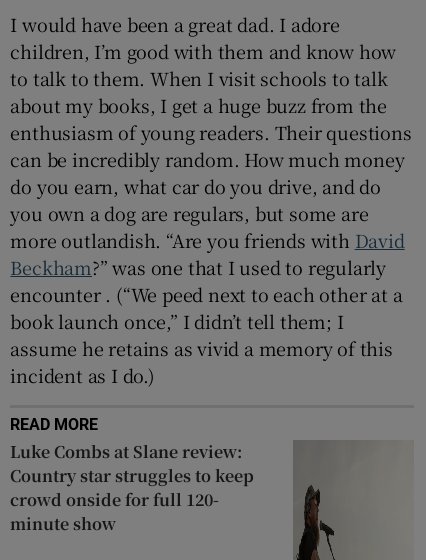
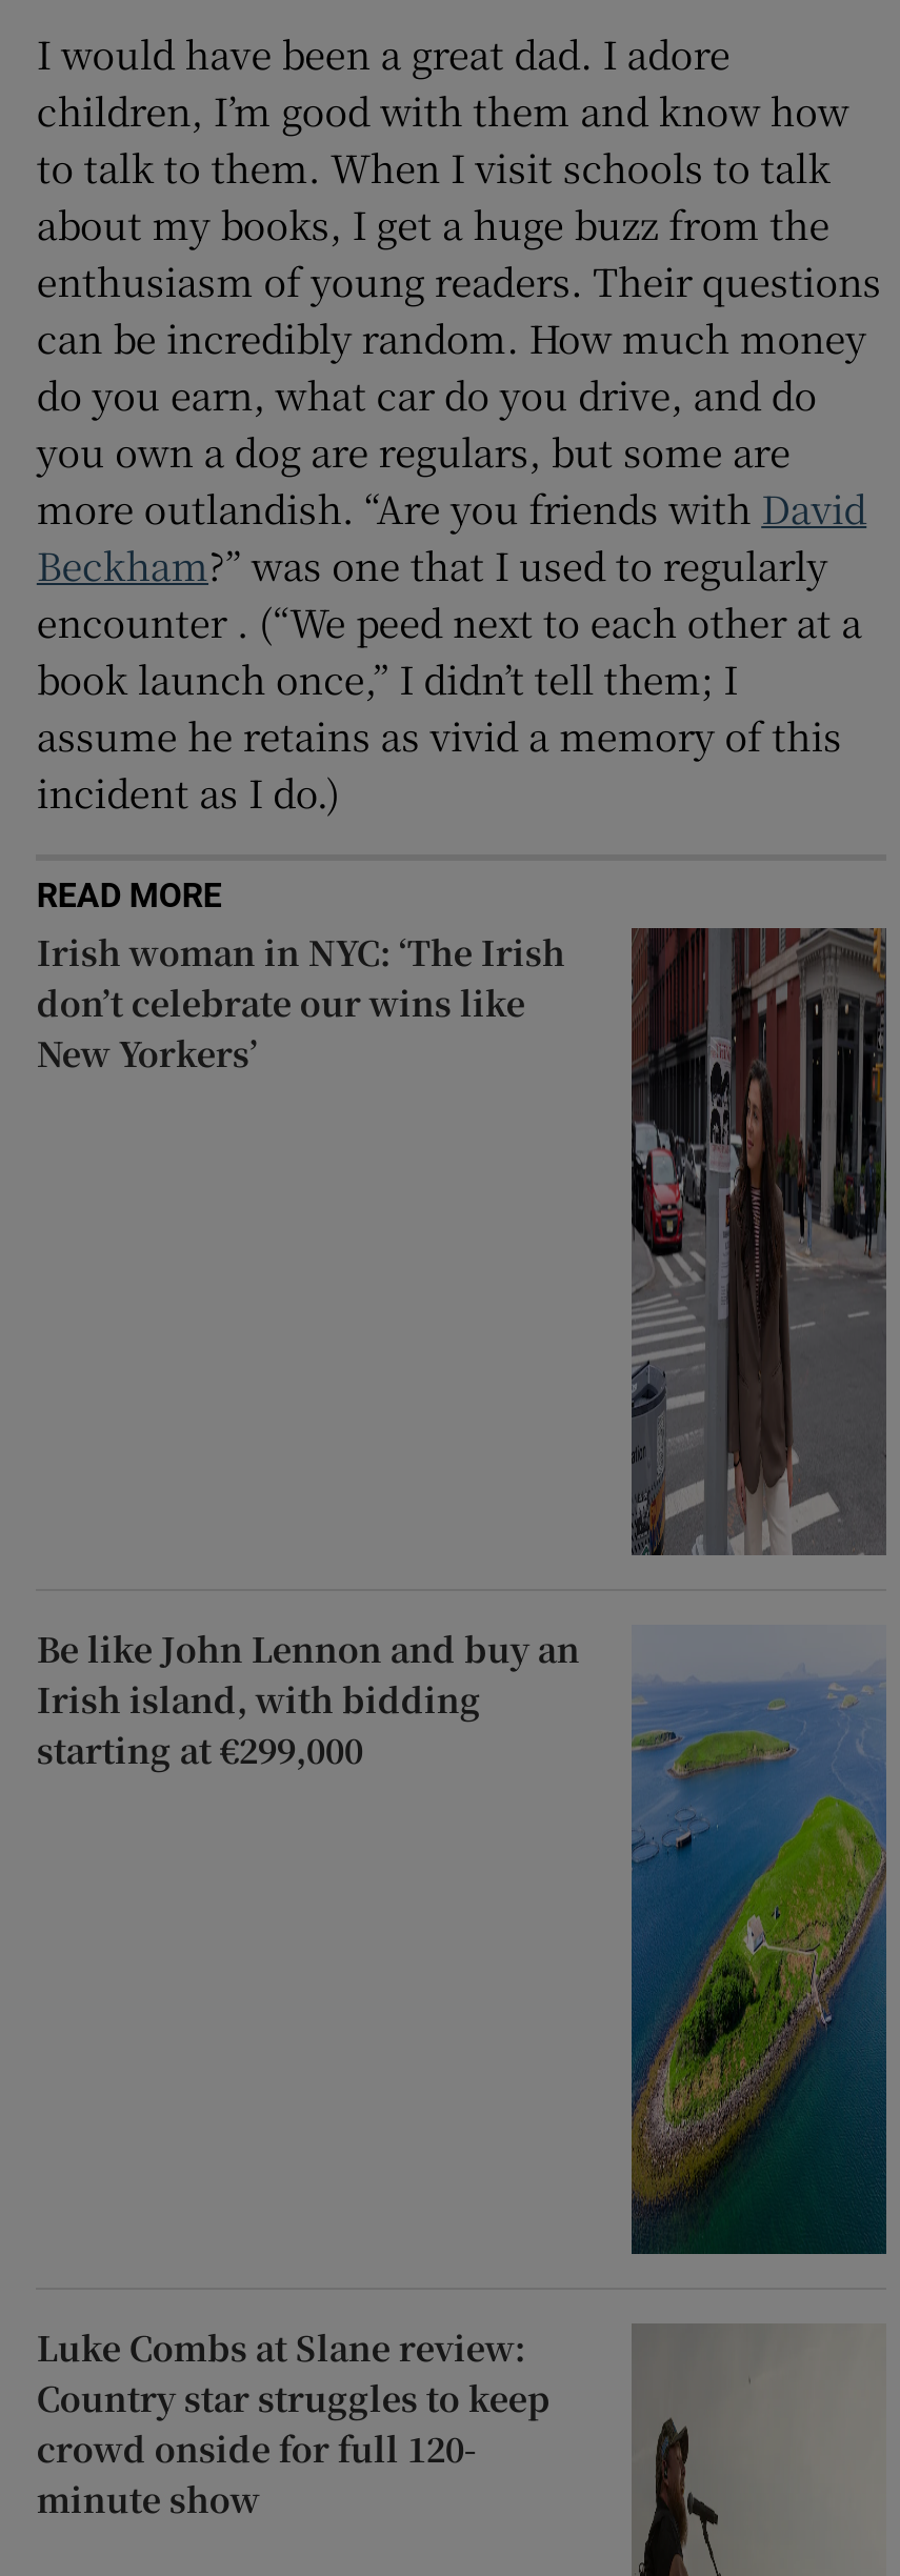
none -> [37,926,888,1557] [image] | Irish woman in NYC: ‘The Irish | don’t celebrate our wins like | New Yorkers’
none -> [37,1625,888,2256] [image] | Be like John Lennon and buy an | Irish island, with bidding | starting at €299,000

